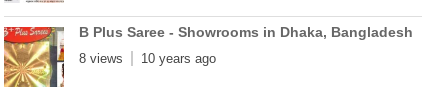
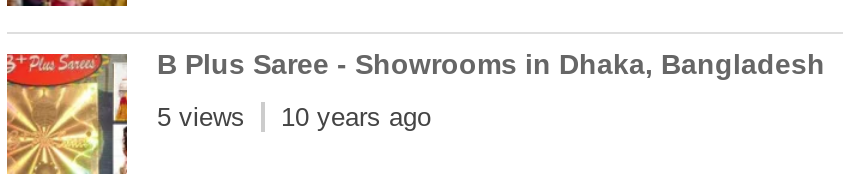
[79,51,216,66] 8 views 10 years ago -> [157,103,431,133] 5 views 10 years ago

